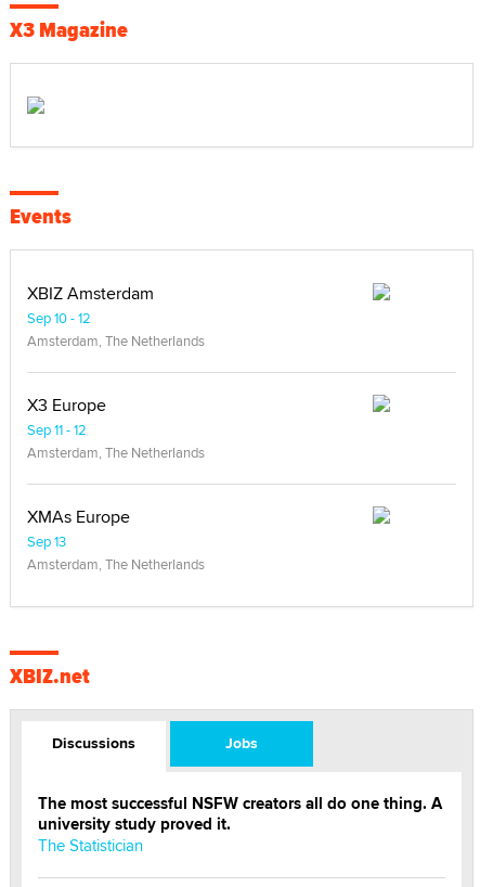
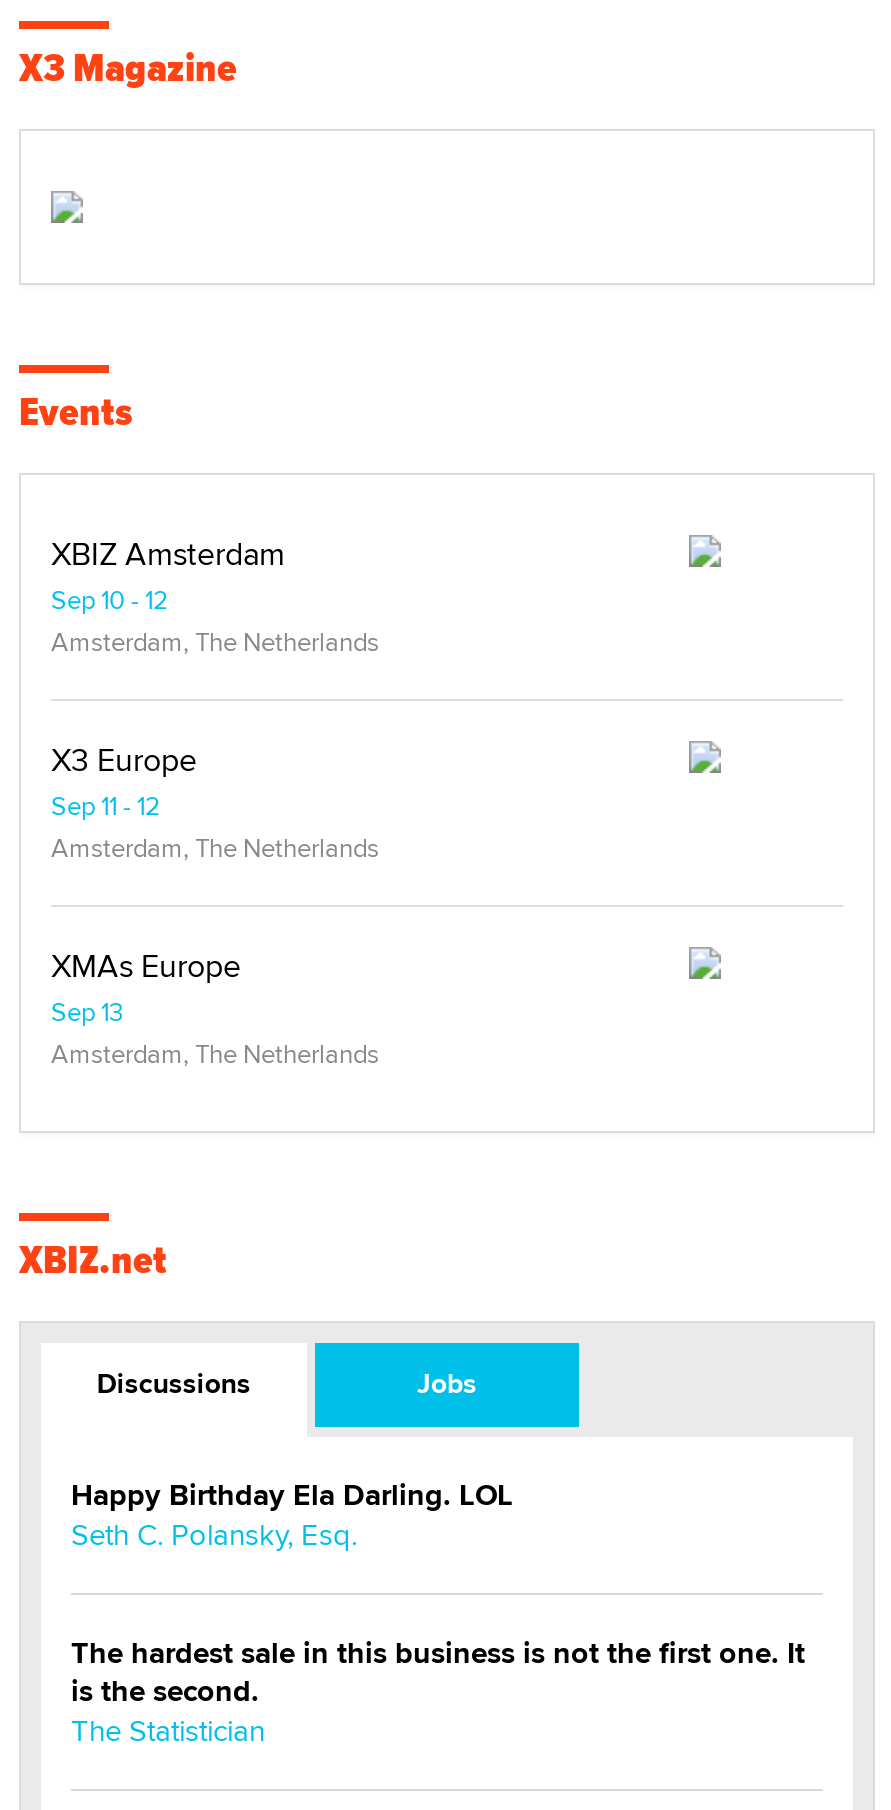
[38,792,442,836] The most successful NSFW creators all do one thing. A | university study proved it. -> [71,1473,805,1713] Happy Birthday Ela Darling. LOL | Seth C. Polansky, Esq. | The hardest sale in this business is not the first one. It | is the second.

